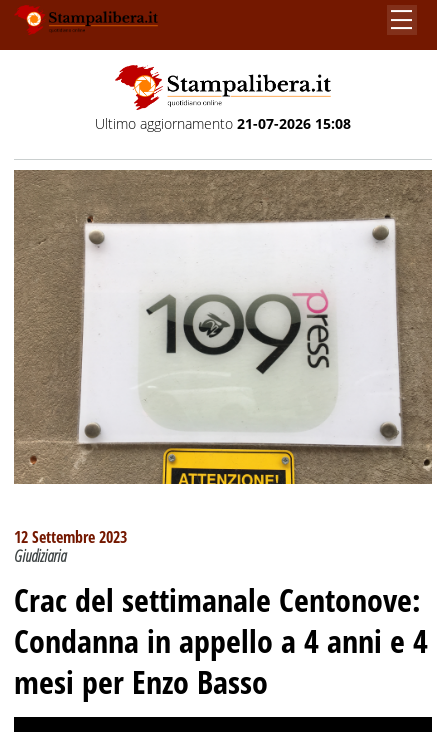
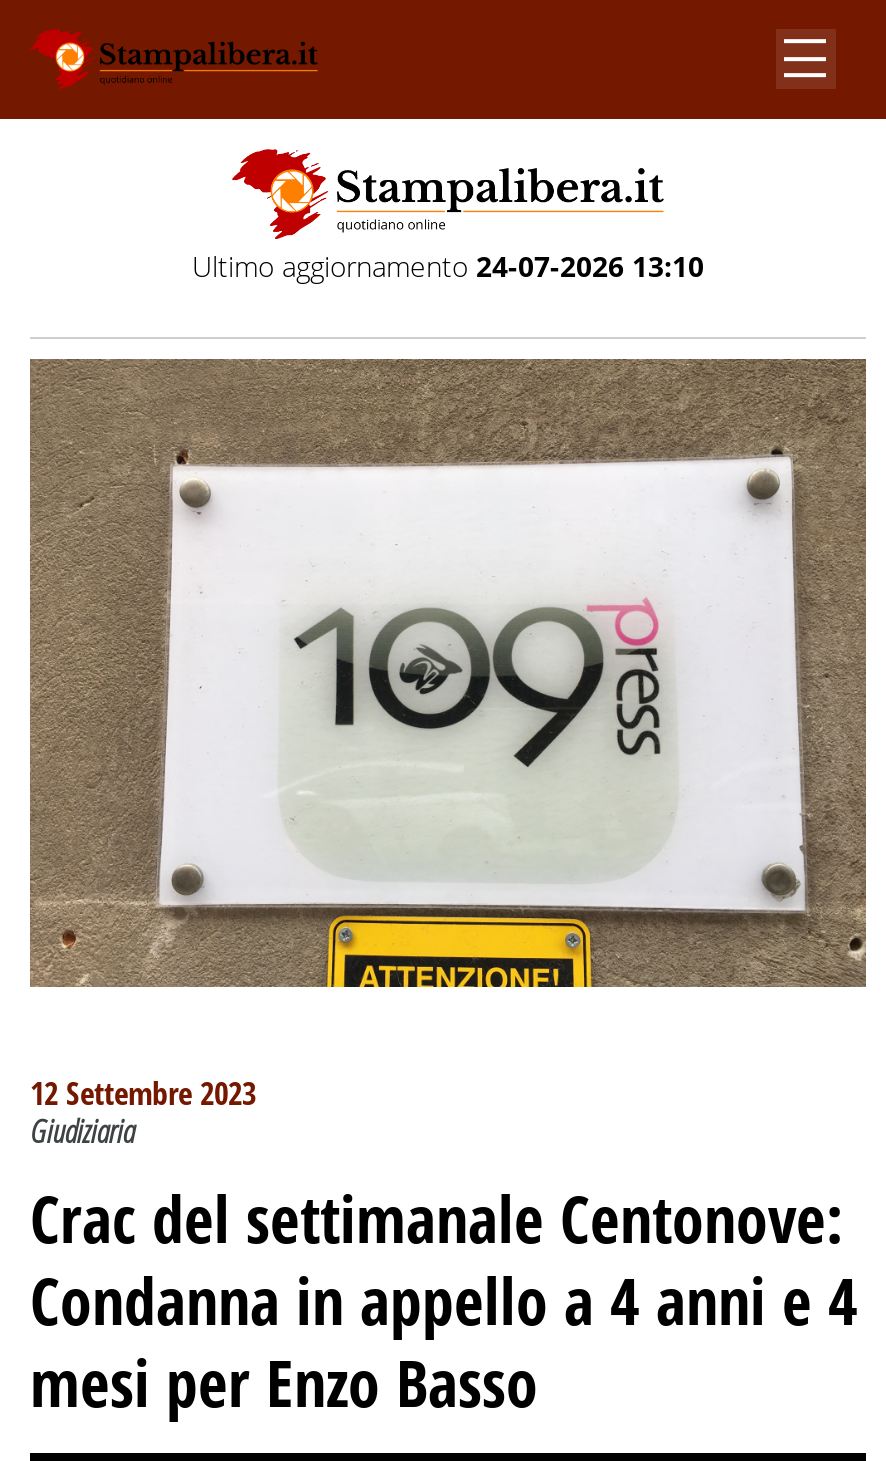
[95,114,351,133] Ultimo aggiornamento 21-07-2026 15:08 -> [192,247,704,285] Ultimo aggiornamento 24-07-2026 13:10

